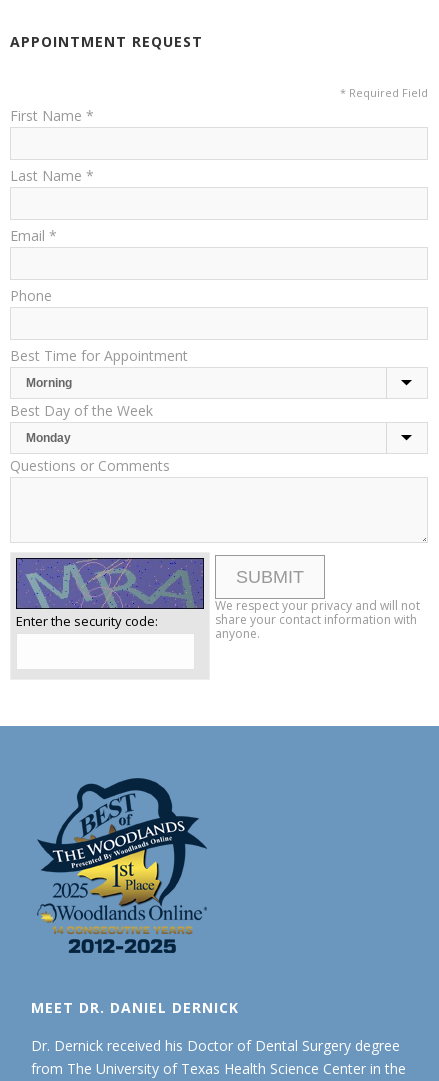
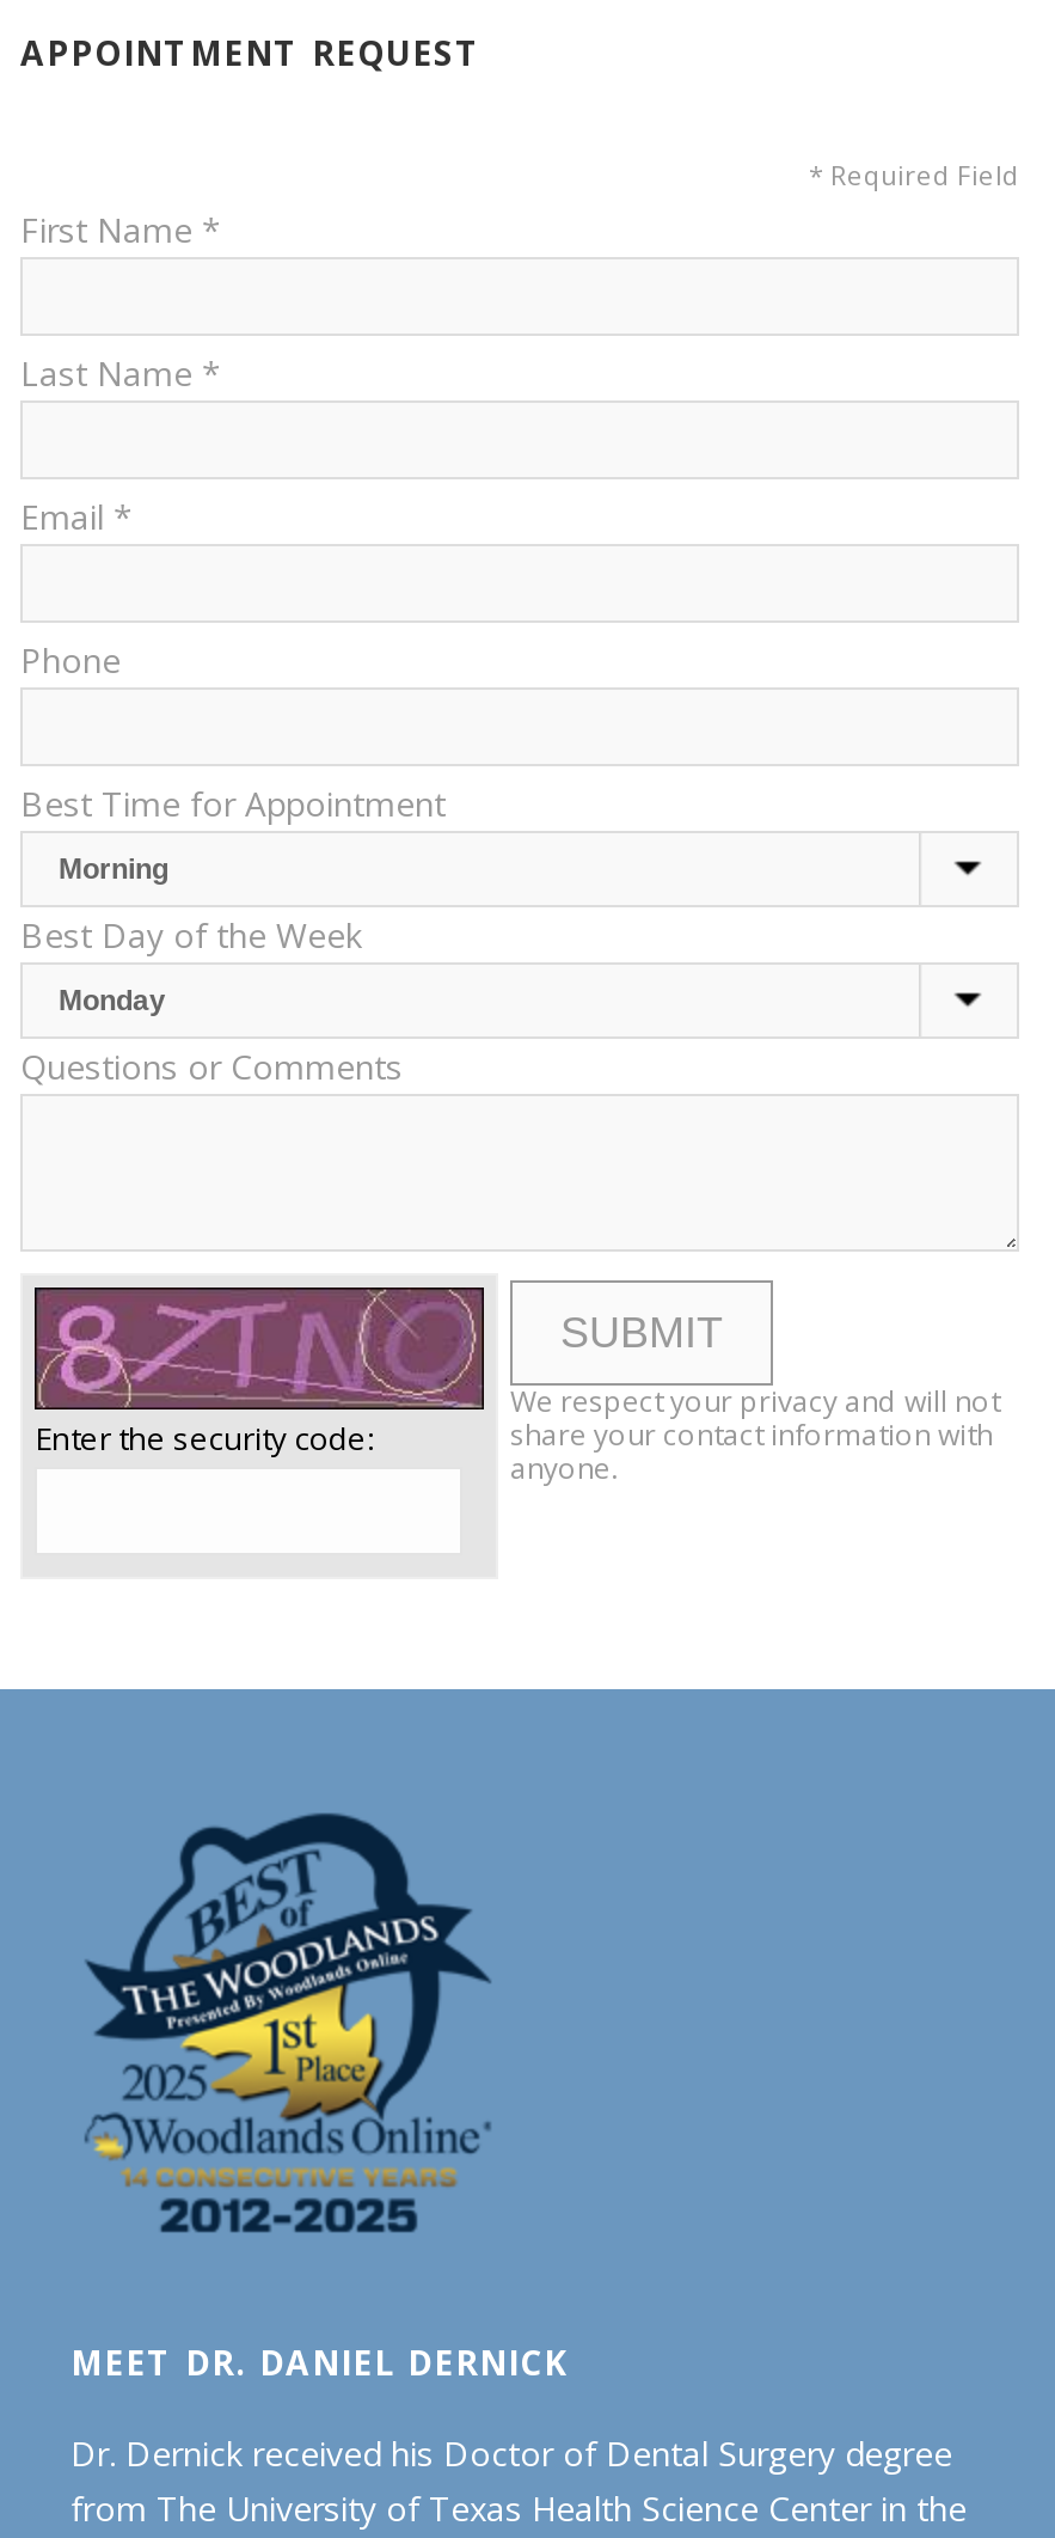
[16,558,204,609] [image] -> [35,1288,482,1409] [image]

